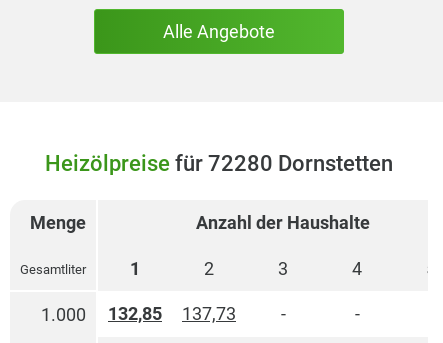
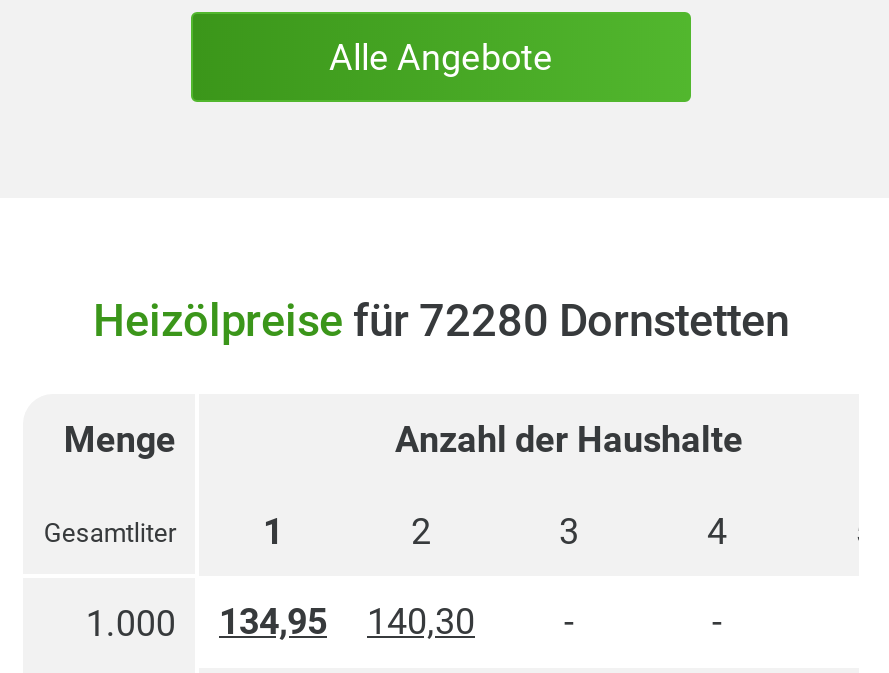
[108,303,162,324] 132,85 -> [219,600,327,642] 134,95
[182,303,236,324] 137,73 -> [367,600,475,642] 140,30

